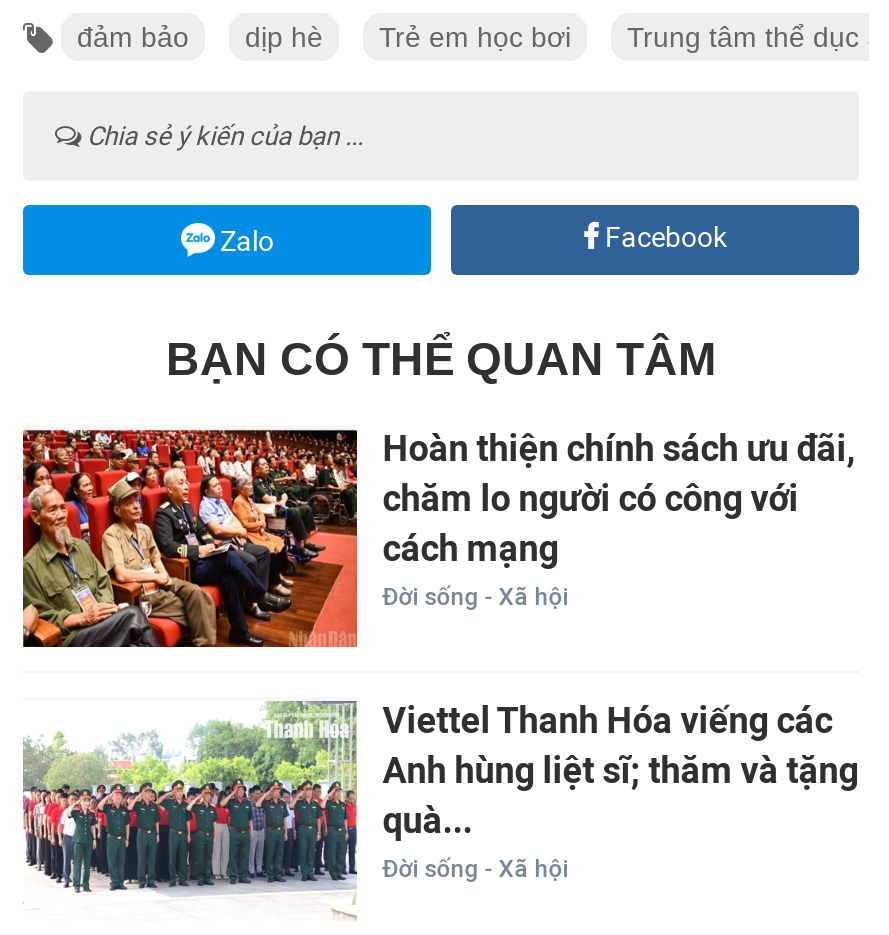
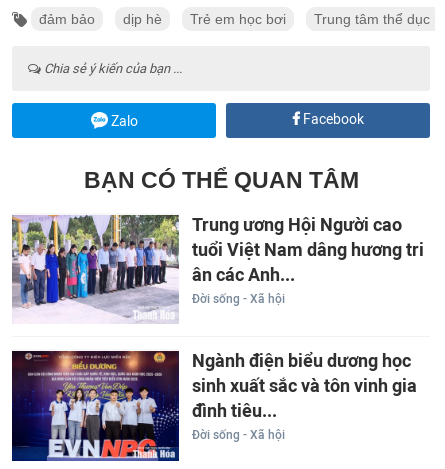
[21,427,854,649] [image] | Hoàn thiện chính sách ưu đãi, | chăm lo người có công với | cách mạng -> [11,214,424,324] [image] | Trung ương Hội Người cao | tuổi Việt Nam dâng hương tri | ân các Anh...
[21,700,858,921] [image] | Viettel Thanh Hóa viếng các | Anh hùng liệt sĩ; thăm và tặng | quà... -> [11,350,417,462] [image] | Ngành điện biểu dương học | sinh xuất sắc và tôn vinh gia | đình tiêu...

